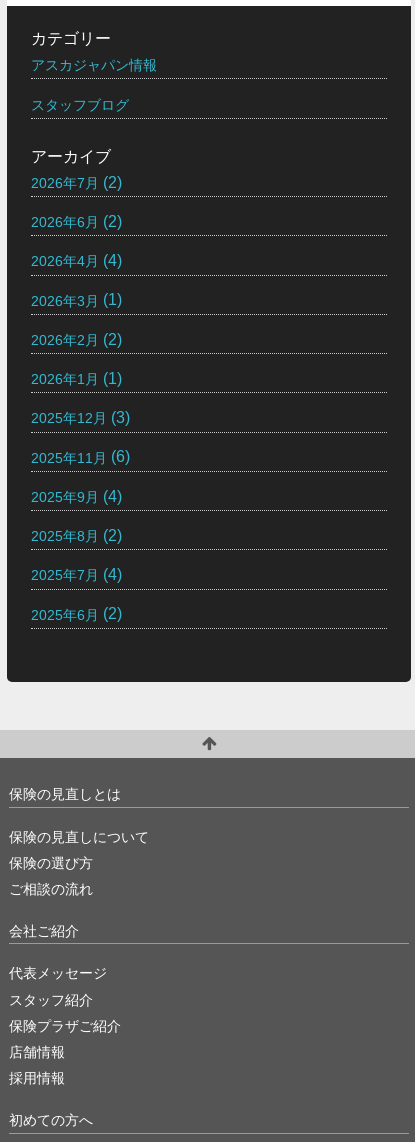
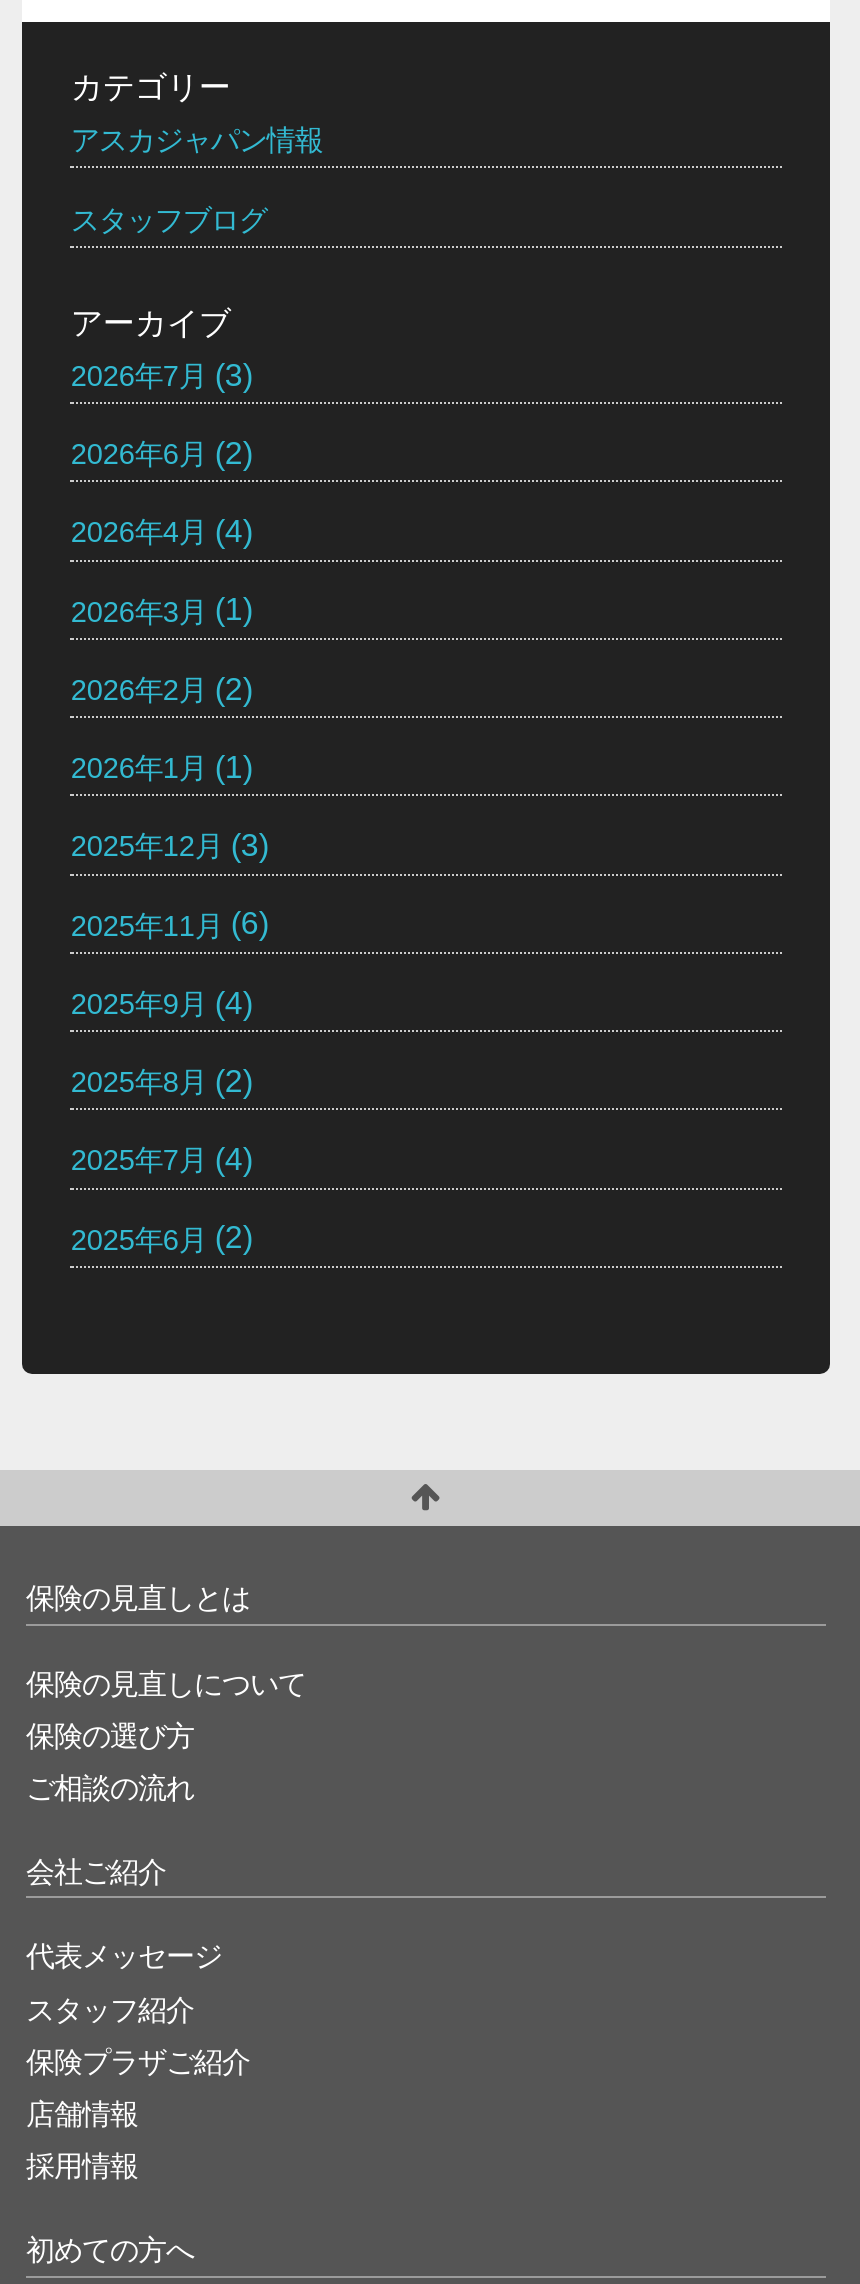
[31,174,122,191] 2026年7月(2) -> [71,358,253,392] 2026年7月(3)

